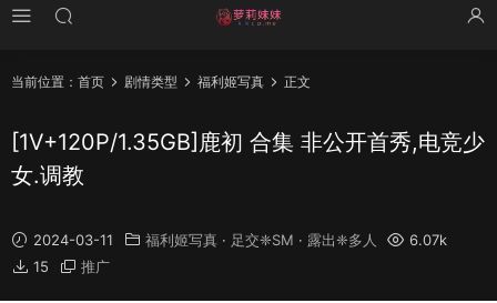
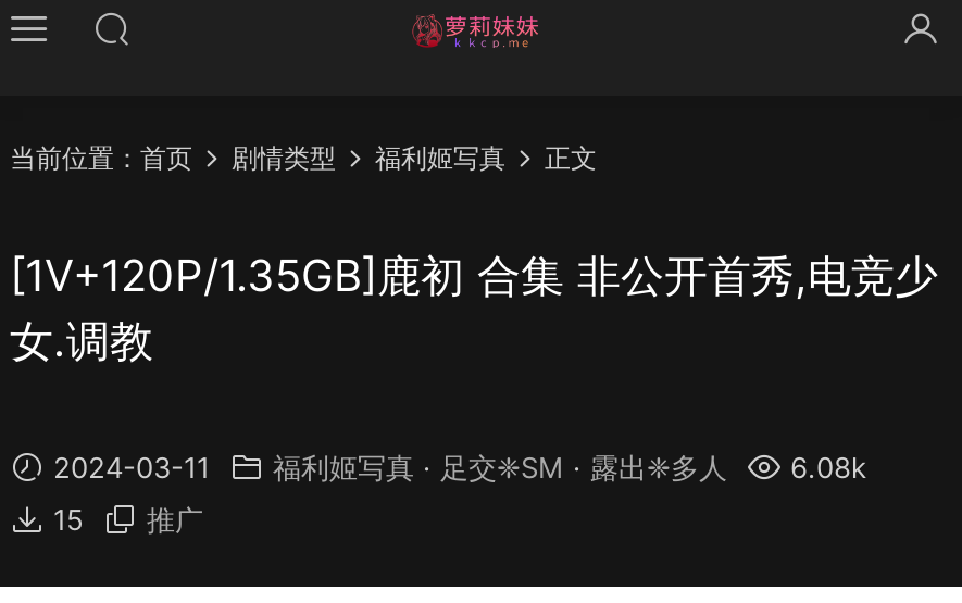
[405,231,447,249] 6.07k -> [782,450,866,485] 6.08k

